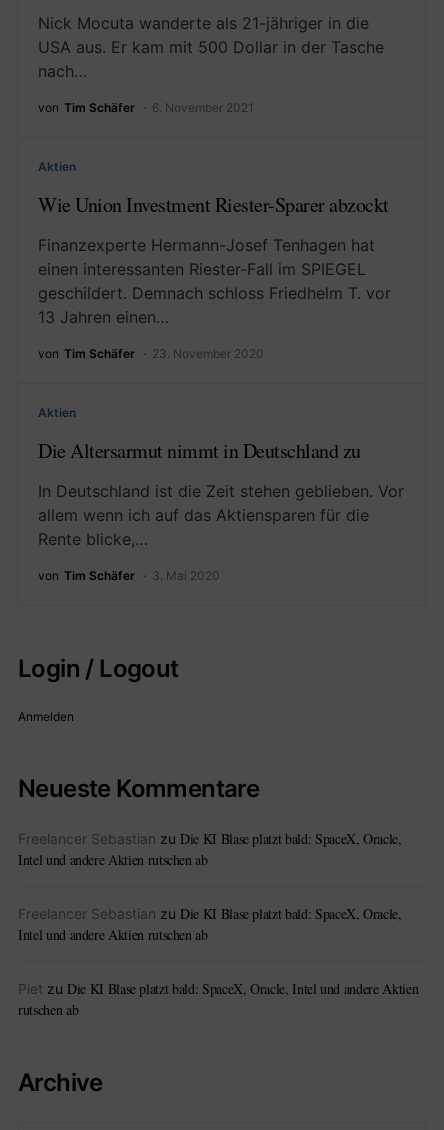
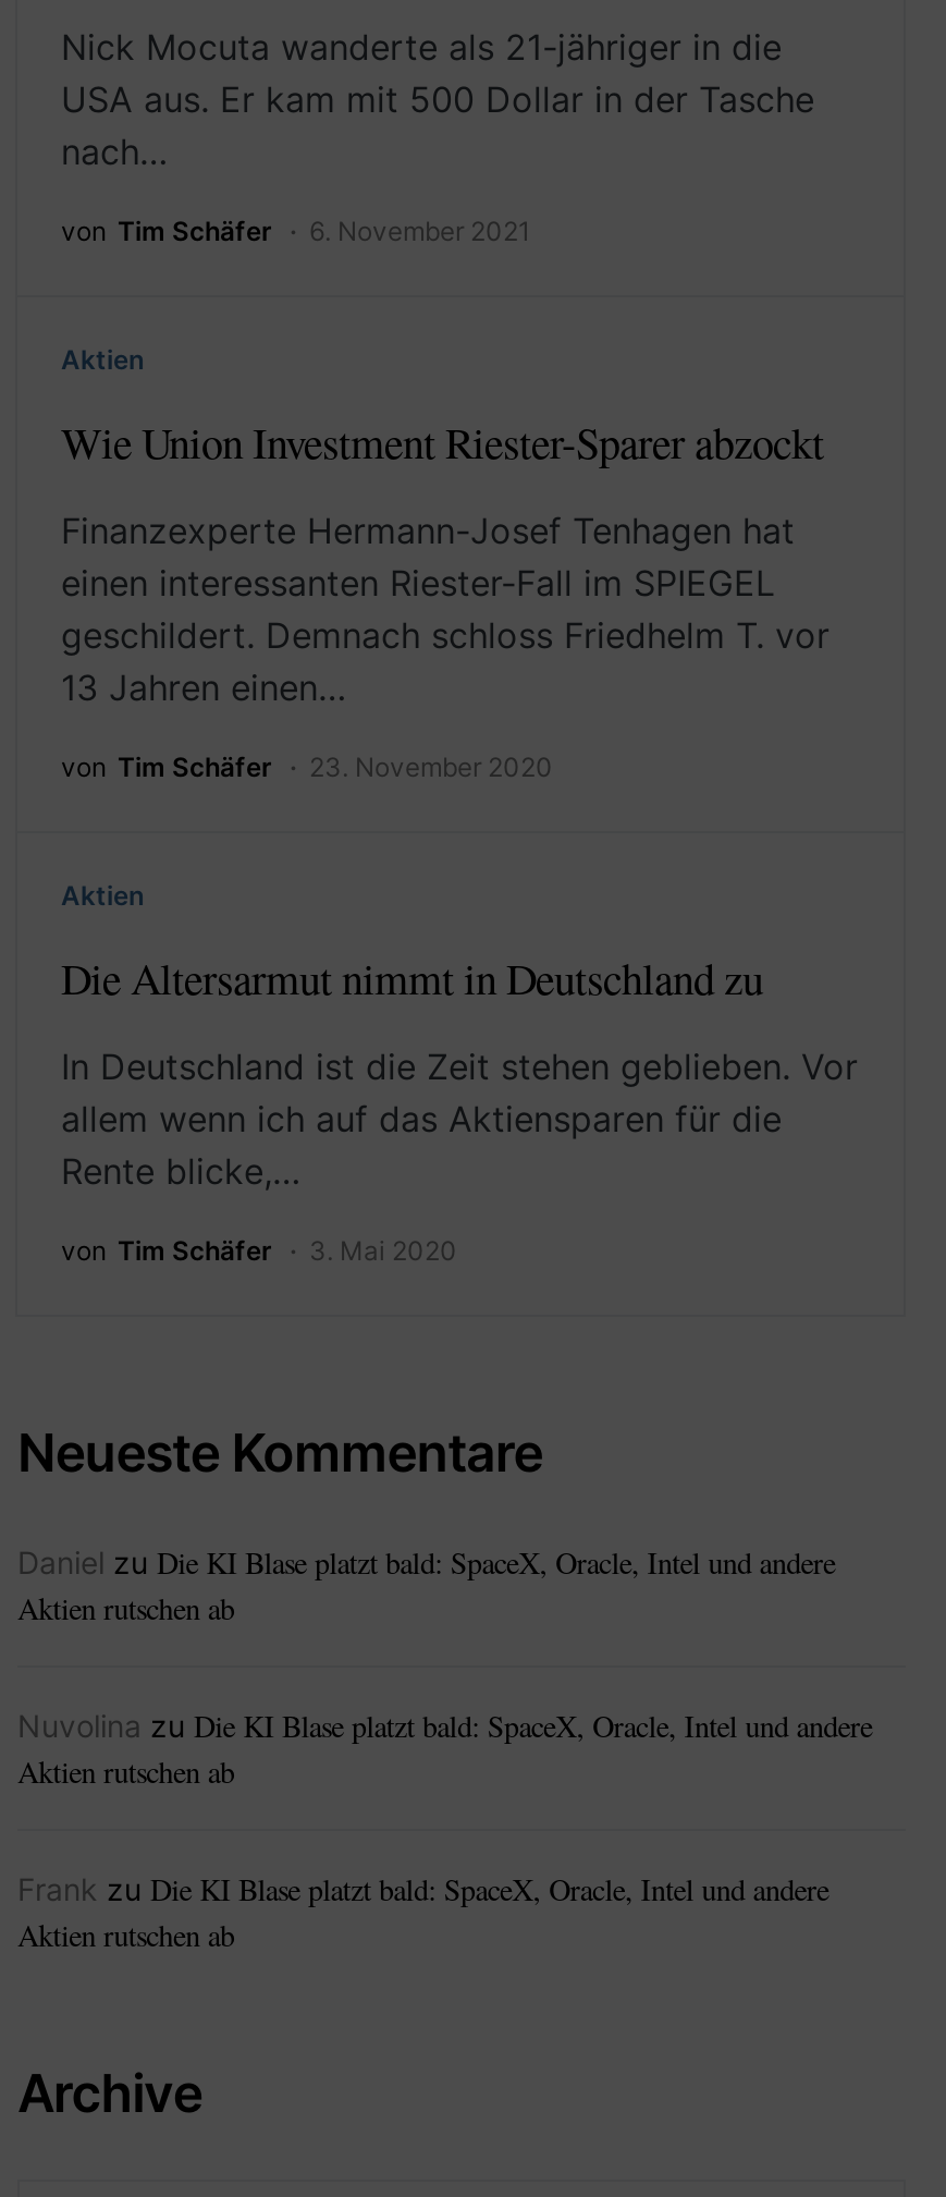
[18,654,179,724] Login / Logout | Anmelden -> none
[18,829,402,869] Freelancer Sebastian zu Die KI Blase platzt bald: SpaceX, Oracle, | Intel und andere Aktien rutschen ab -> [17,1542,835,1629] Daniel zu Die KI Blase platzt bald: SpaceX, Oracle, Intel und andere | Aktien rutschen ab
[18,904,402,944] Freelancer Sebastian zu Die KI Blase platzt bald: SpaceX, Oracle, | Intel und andere Aktien rutschen ab -> [17,1706,872,1793] Nuvolina zu Die KI Blase platzt bald: SpaceX, Oracle, Intel und andere | Aktien rutschen ab
[18,979,418,1019] Piet zu Die KI Blase platzt bald: SpaceX, Oracle, Intel und andere Aktien | rutschen ab -> [17,1869,829,1956] Frank zu Die KI Blase platzt bald: SpaceX, Oracle, Intel und andere | Aktien rutschen ab

